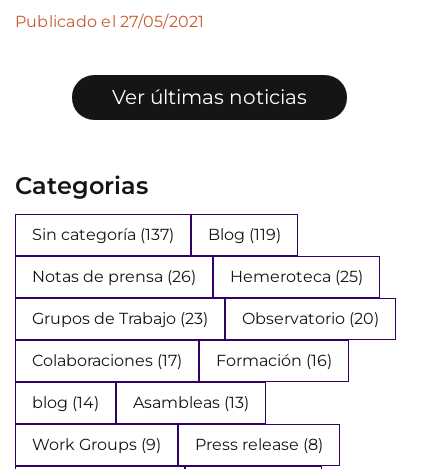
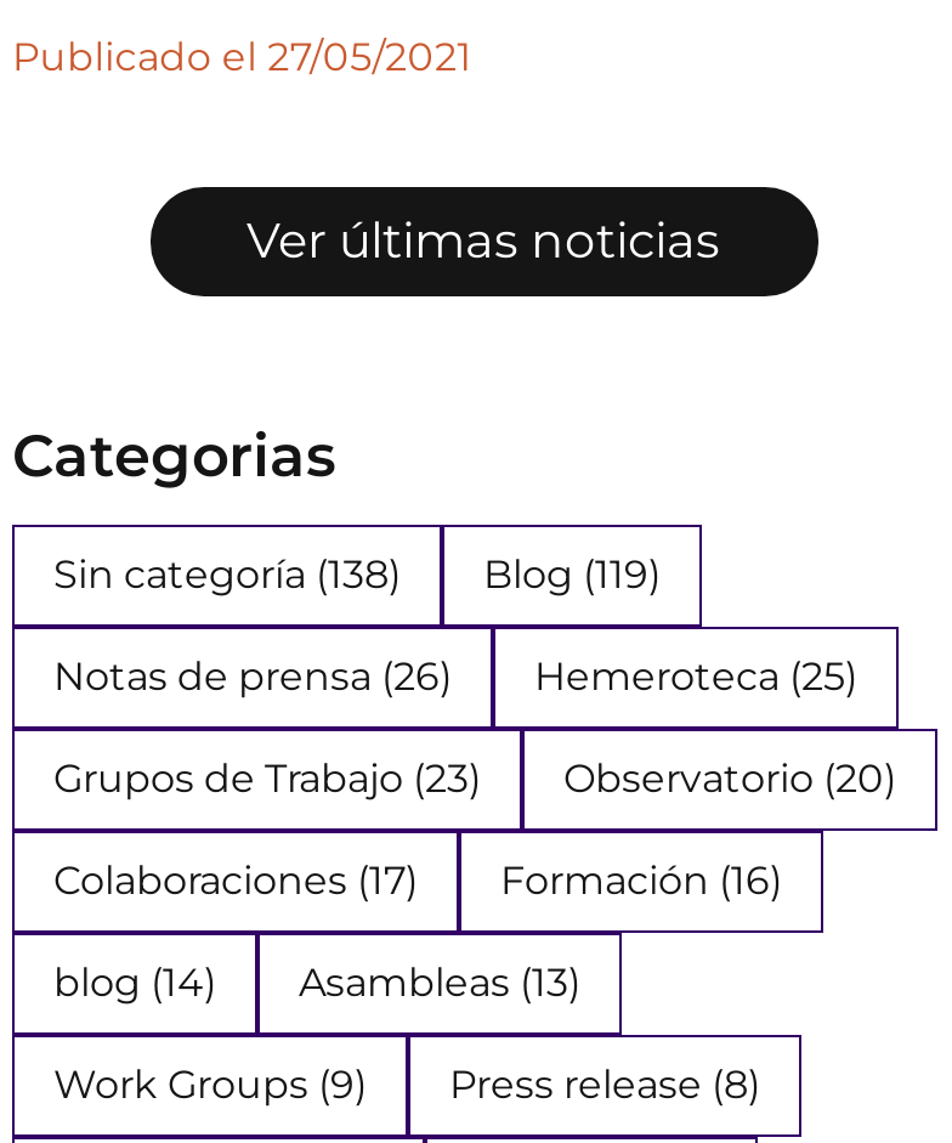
[32,225,174,244] Sin categoría (137) -> [53,553,401,599] Sin categoría (138)

